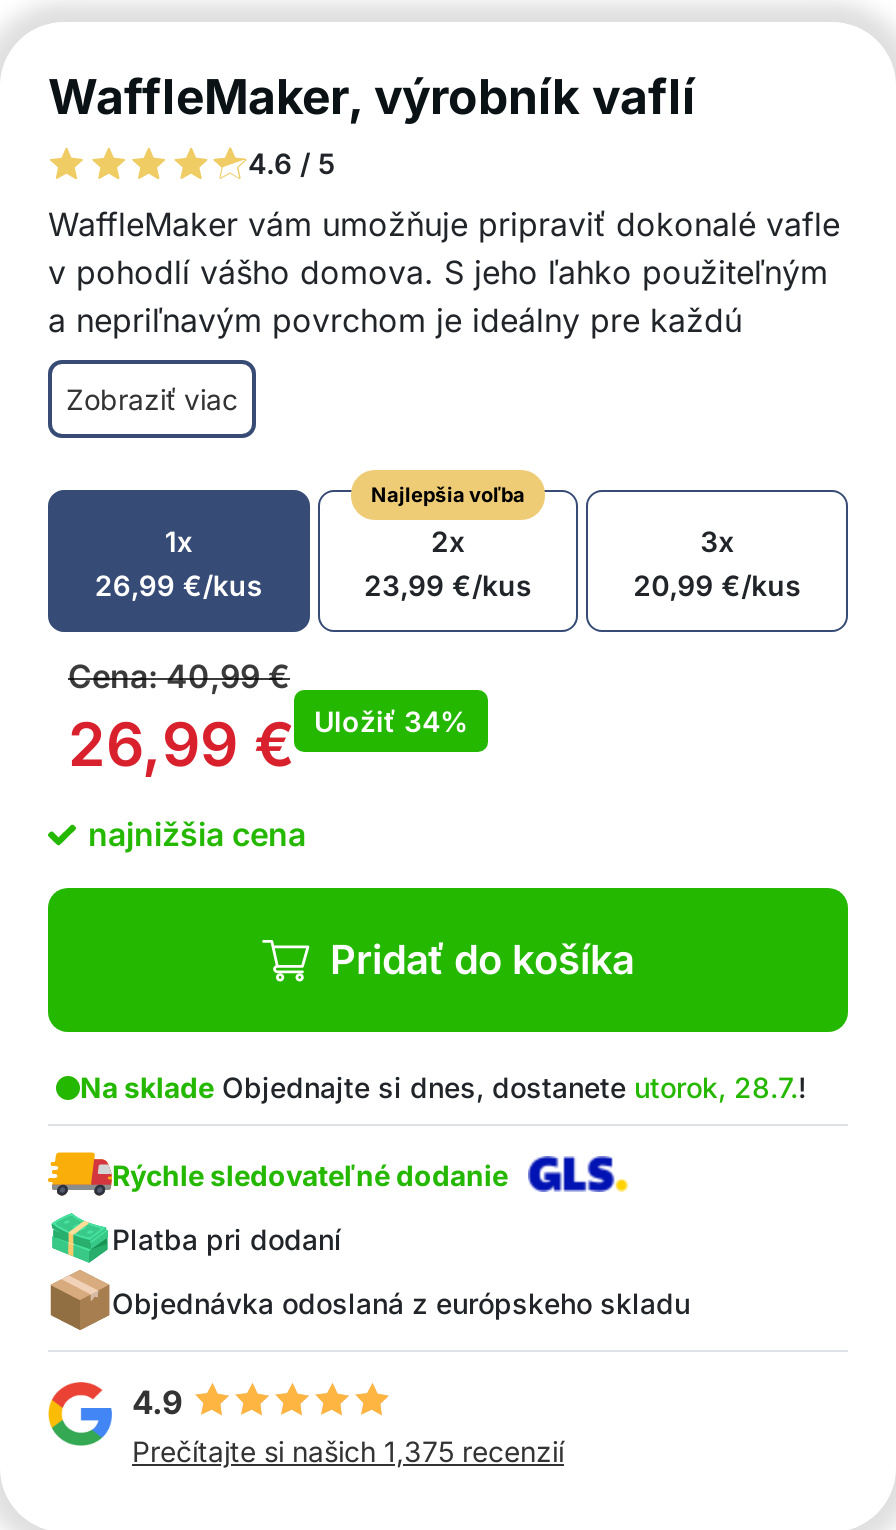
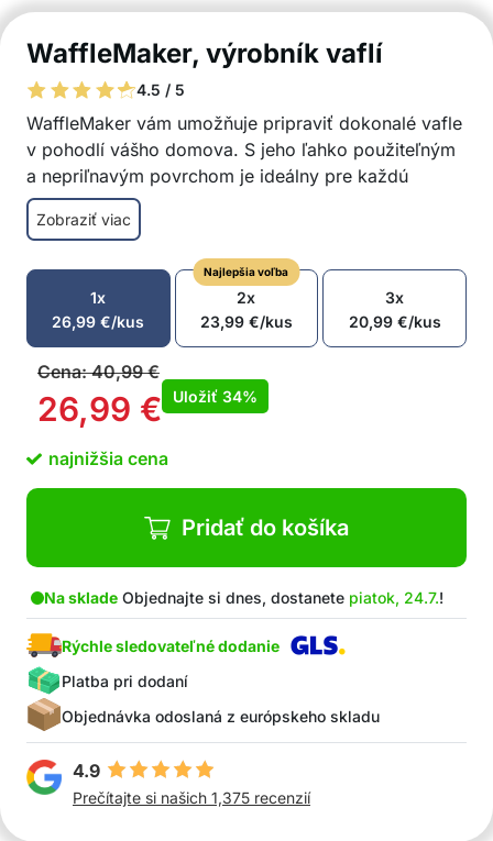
[248,146,336,180] 4.6 / 5 -> [136,80,185,99] 4.5 / 5
[80,1070,806,1104] Na sklade Objednajte si dnes, dostanete utorok, 28.7.! -> [44,588,443,607] Na sklade Objednajte si dnes, dostanete piatok, 24.7.!

